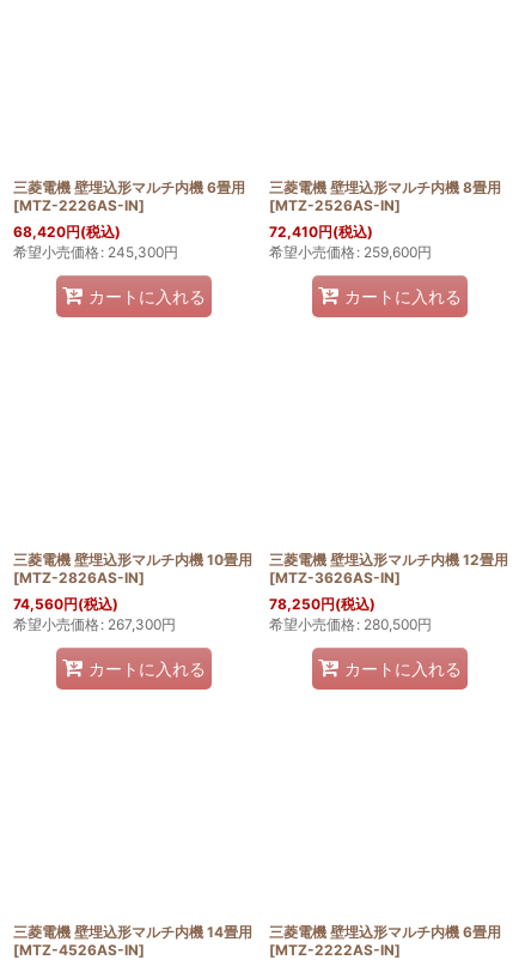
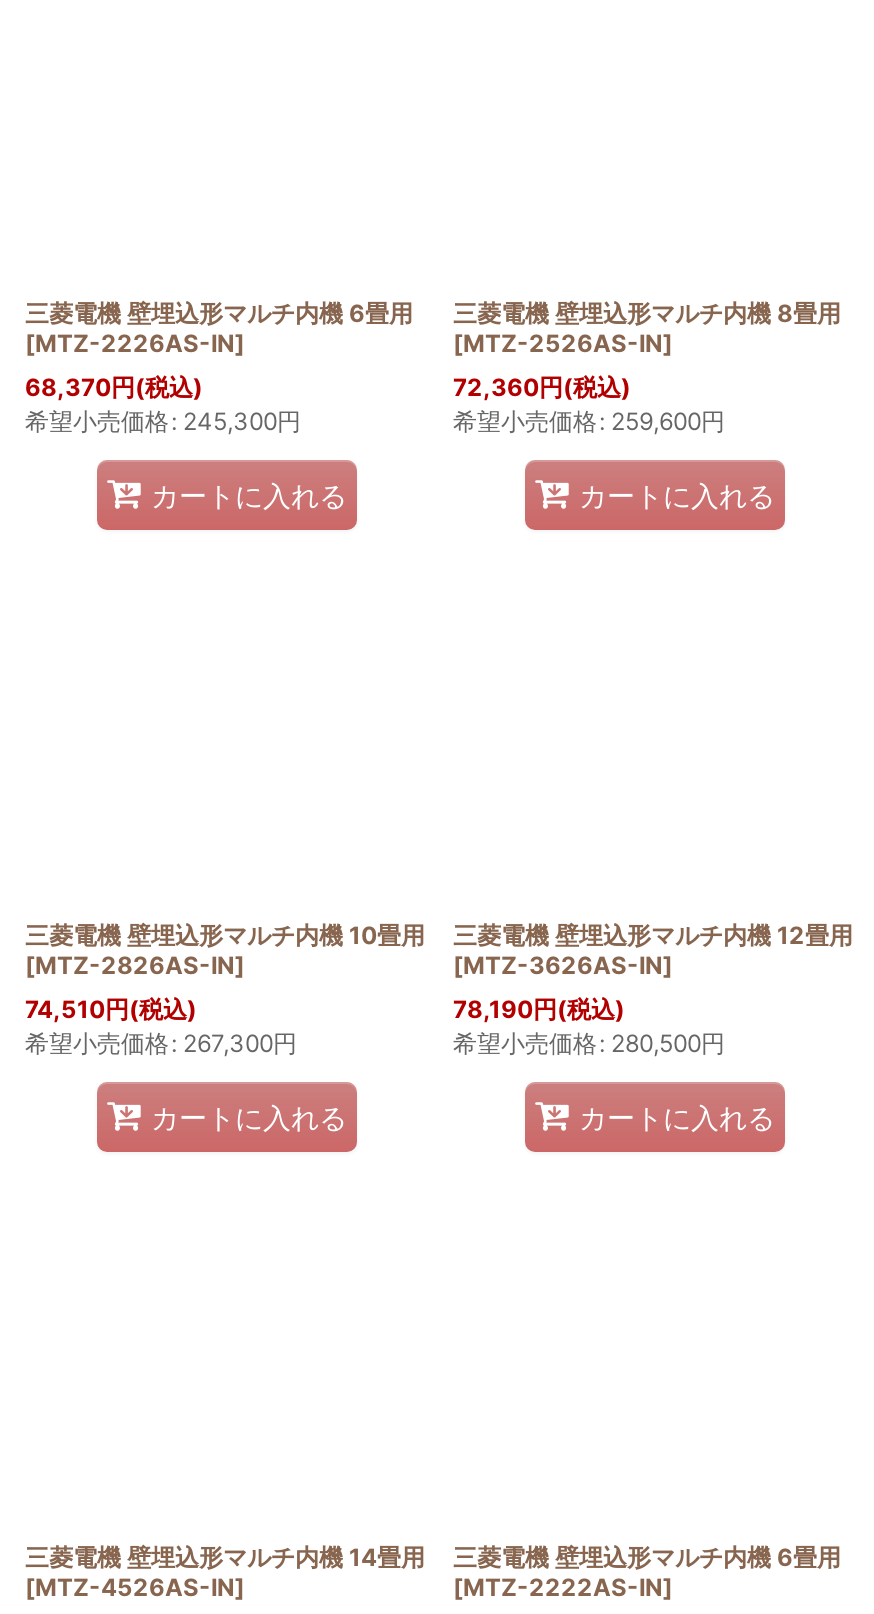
[13,223,121,241] 68,420円(税込) -> [25,373,203,403] 68,370円(税込)
[269,223,373,241] 72,410円(税込) -> [453,373,631,403] 72,360円(税込)
[13,595,118,613] 74,560円(税込) -> [25,995,197,1025] 74,510円(税込)
[269,595,376,613] 78,250円(税込) -> [453,995,625,1025] 78,190円(税込)

